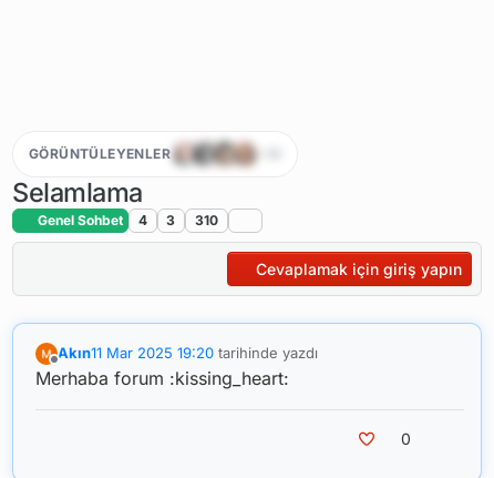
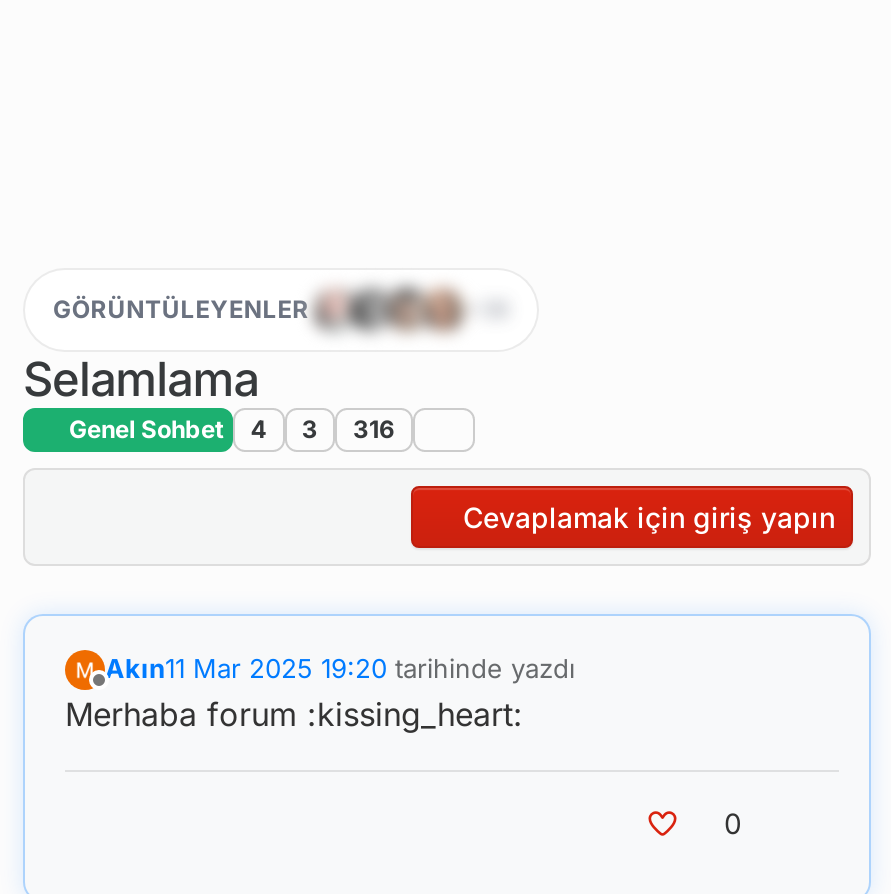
[195,212,218,229] 310 -> [353,414,395,444] 316

